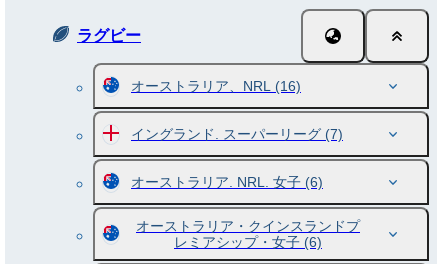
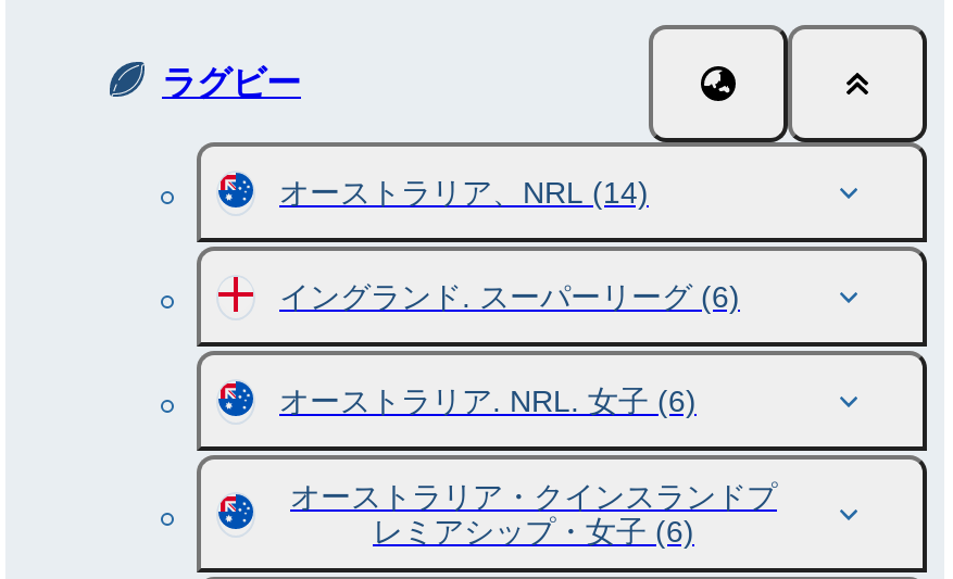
[131,78,301,94] オーストラリア、NRL (16) -> [279,175,649,210] オーストラリア、NRL (14)
[131,126,343,142] イングランド. スーパーリーグ(7) -> [279,279,740,314] イングランド. スーパーリーグ(6)

